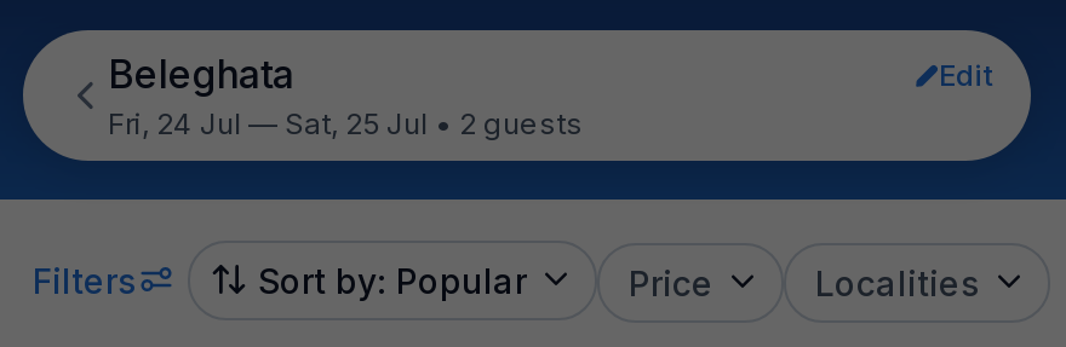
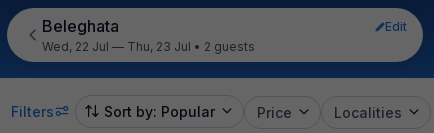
[108,105,583,141] Fri, 24 Jul — Sat, 25 Jul • 2 guests -> [42,39,255,54] Wed, 22 Jul — Thu, 23 Jul • 2 guests

